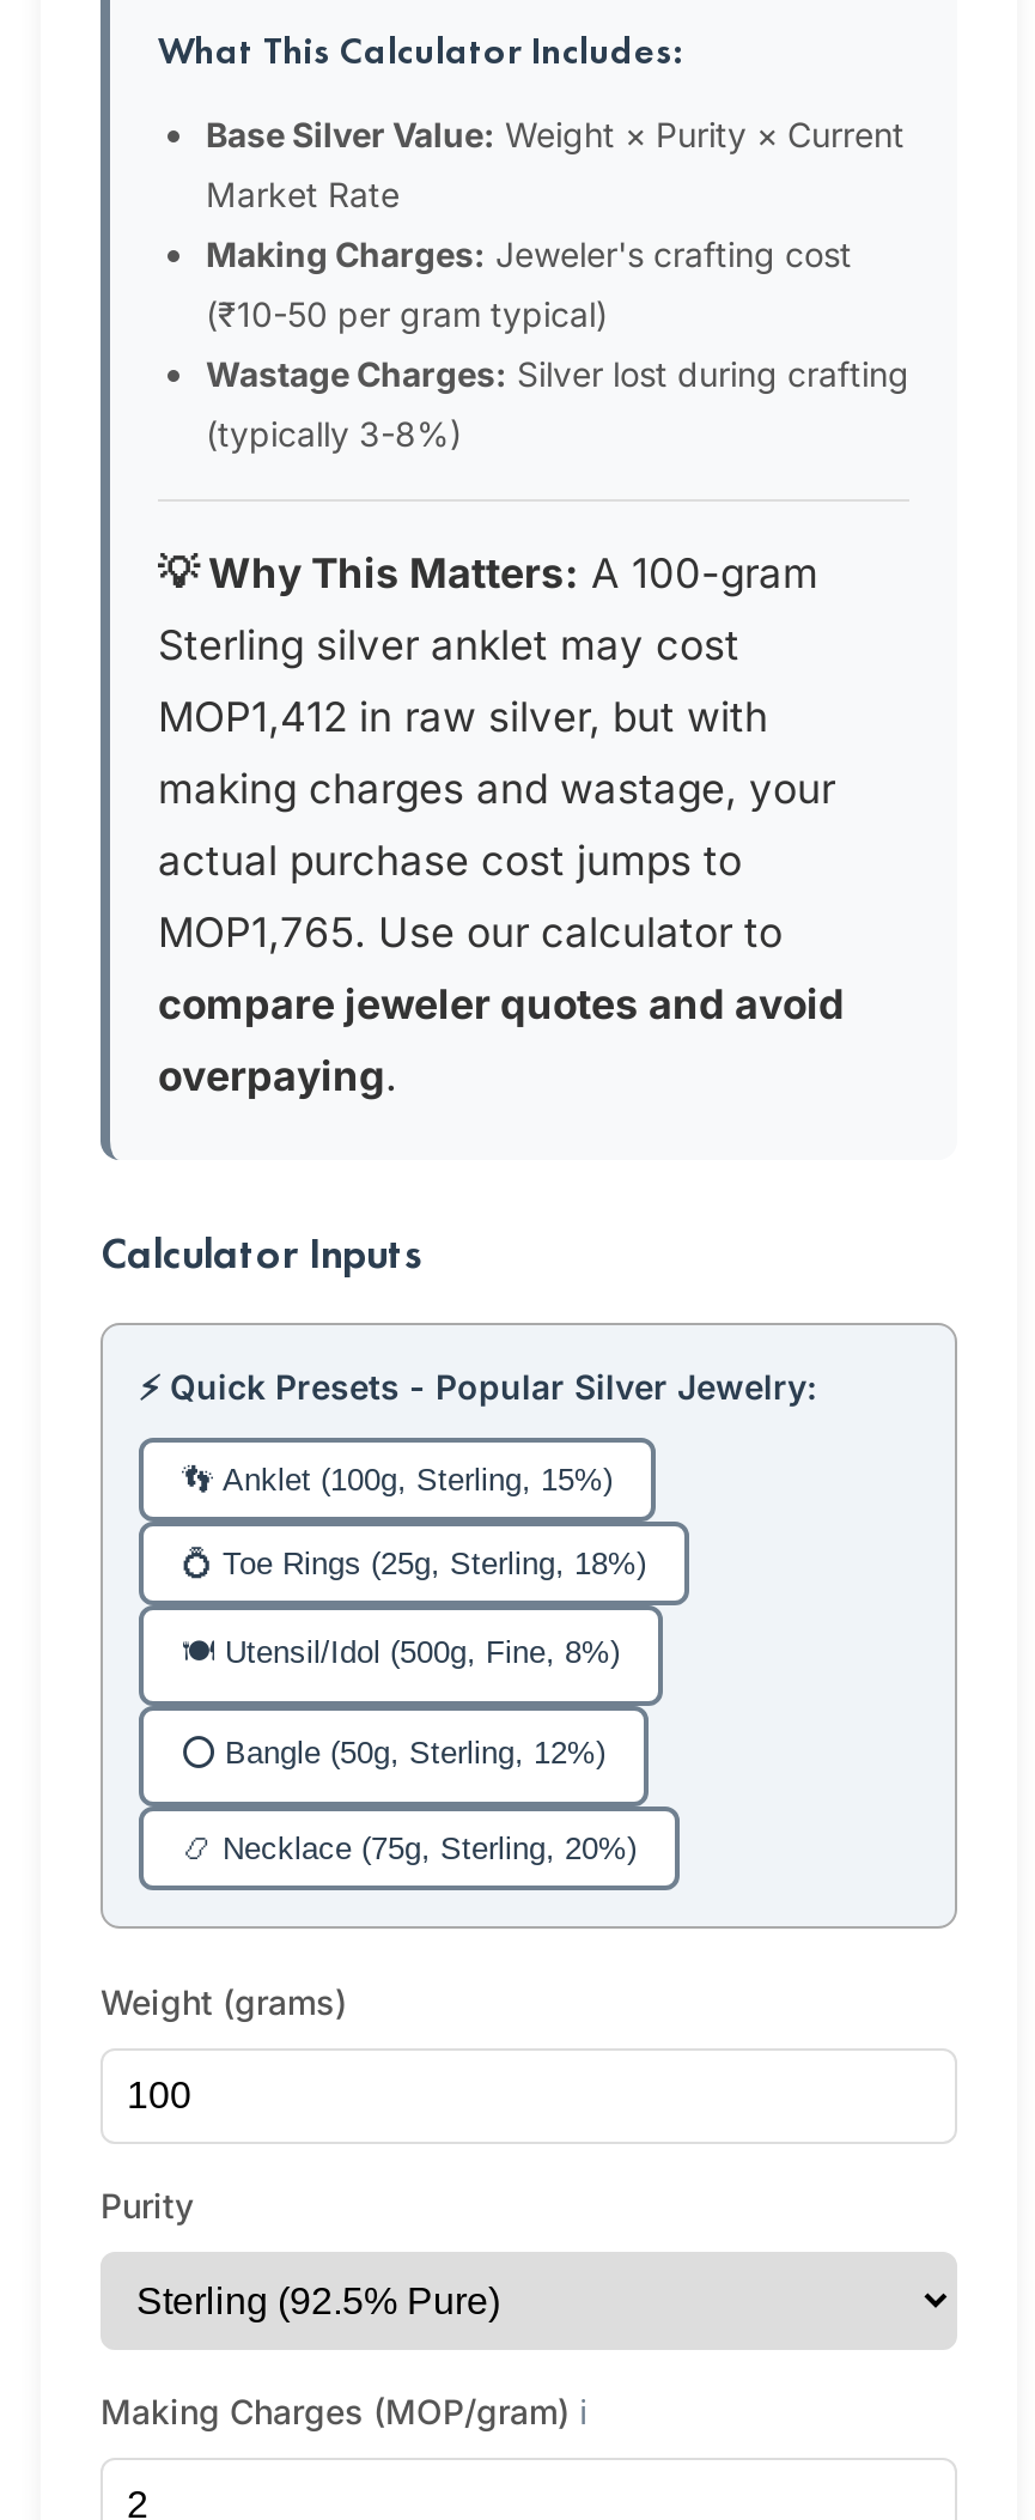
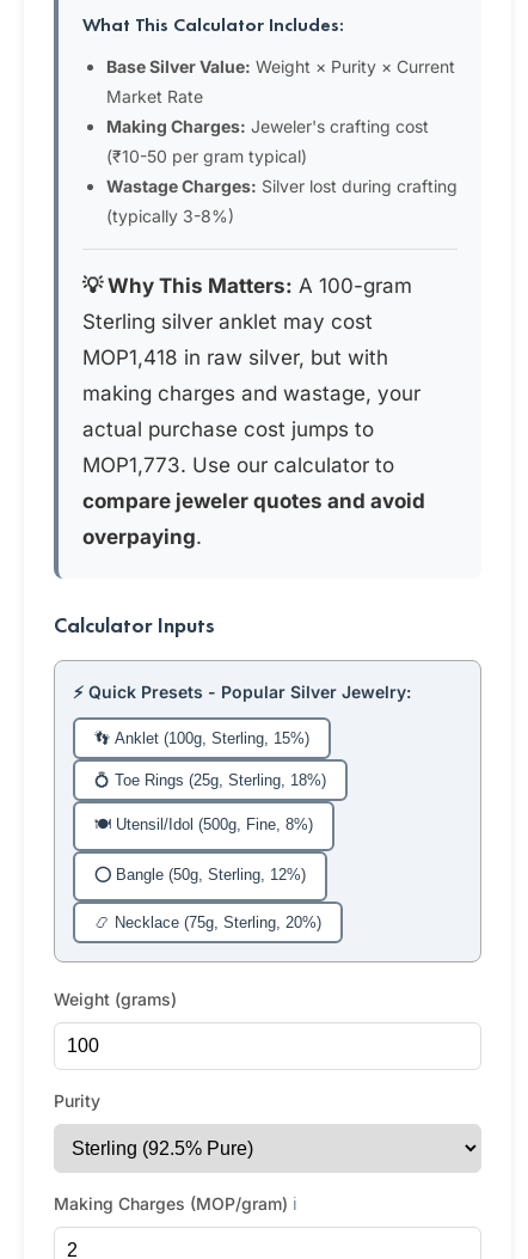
[158,693,768,741] MOP1,412 in raw silver, but with -> [82,346,388,369] MOP1,418 in raw silver, but with
[158,909,783,957] MOP1,765. Use our calculator to -> [82,453,394,477] MOP1,773. Use our calculator to

